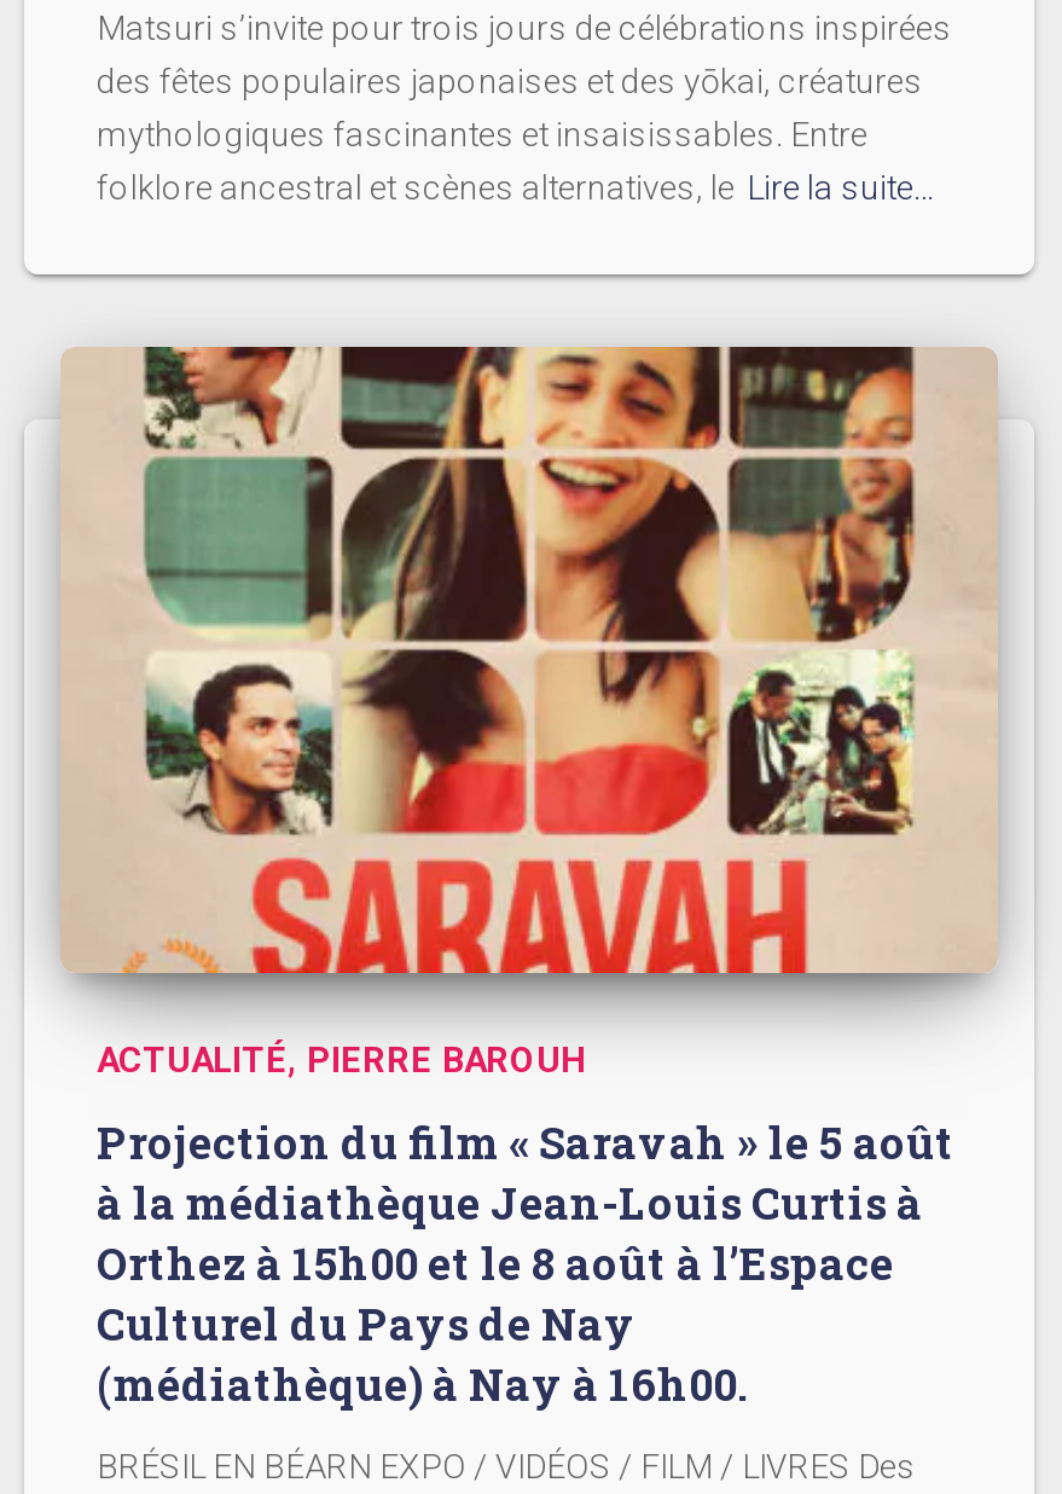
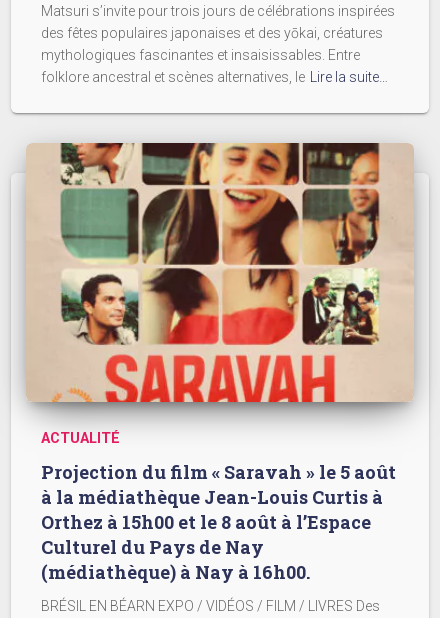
[97,1040,585,1081] ACTUALITÉ PIERRE BAROUH -> [41,430,120,447] ACTUALITÉ

